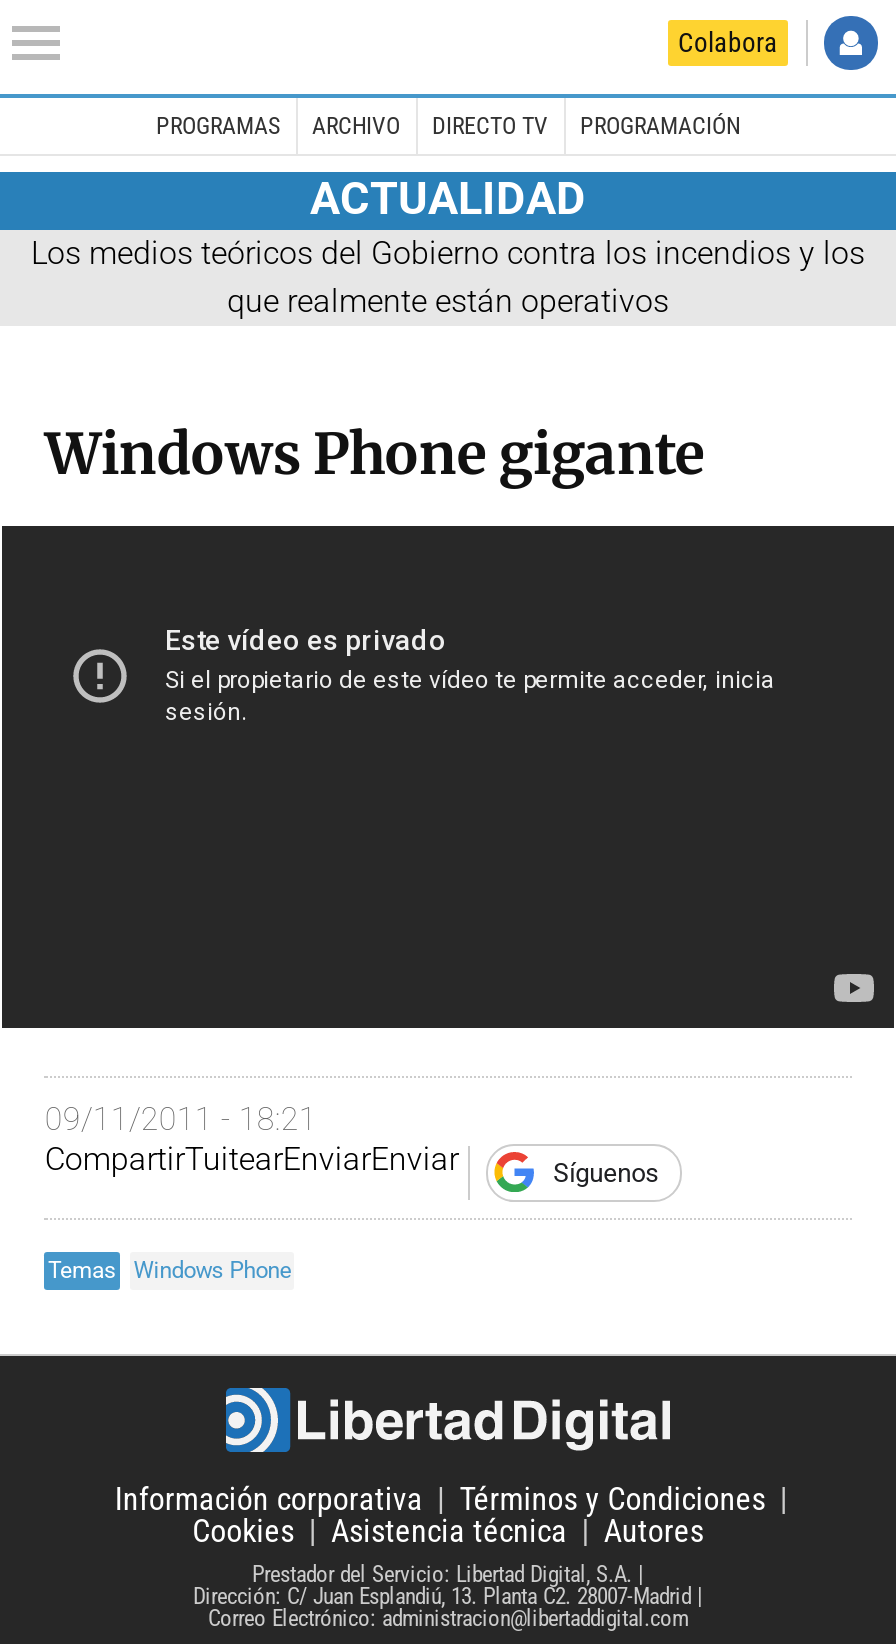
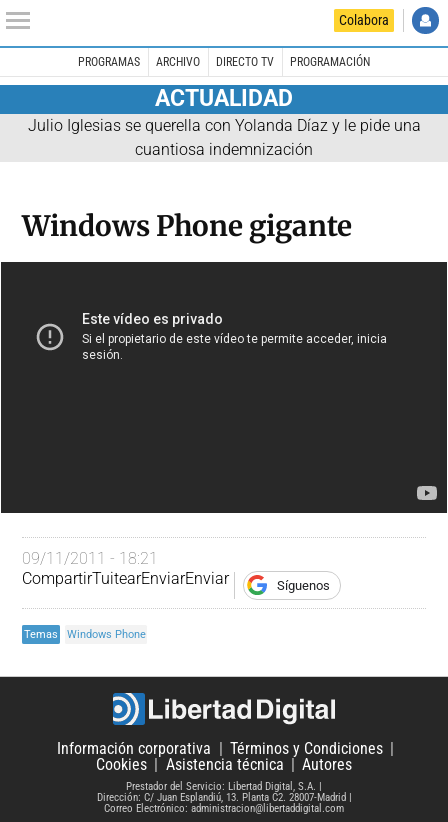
[31,233,865,319] Los medios teóricos del Gobierno contra los incendios y los | que realmente están operativos -> [27,116,420,159] Julio Iglesias se querella con Yolanda Díaz y le pide una | cuantiosa indemnización

